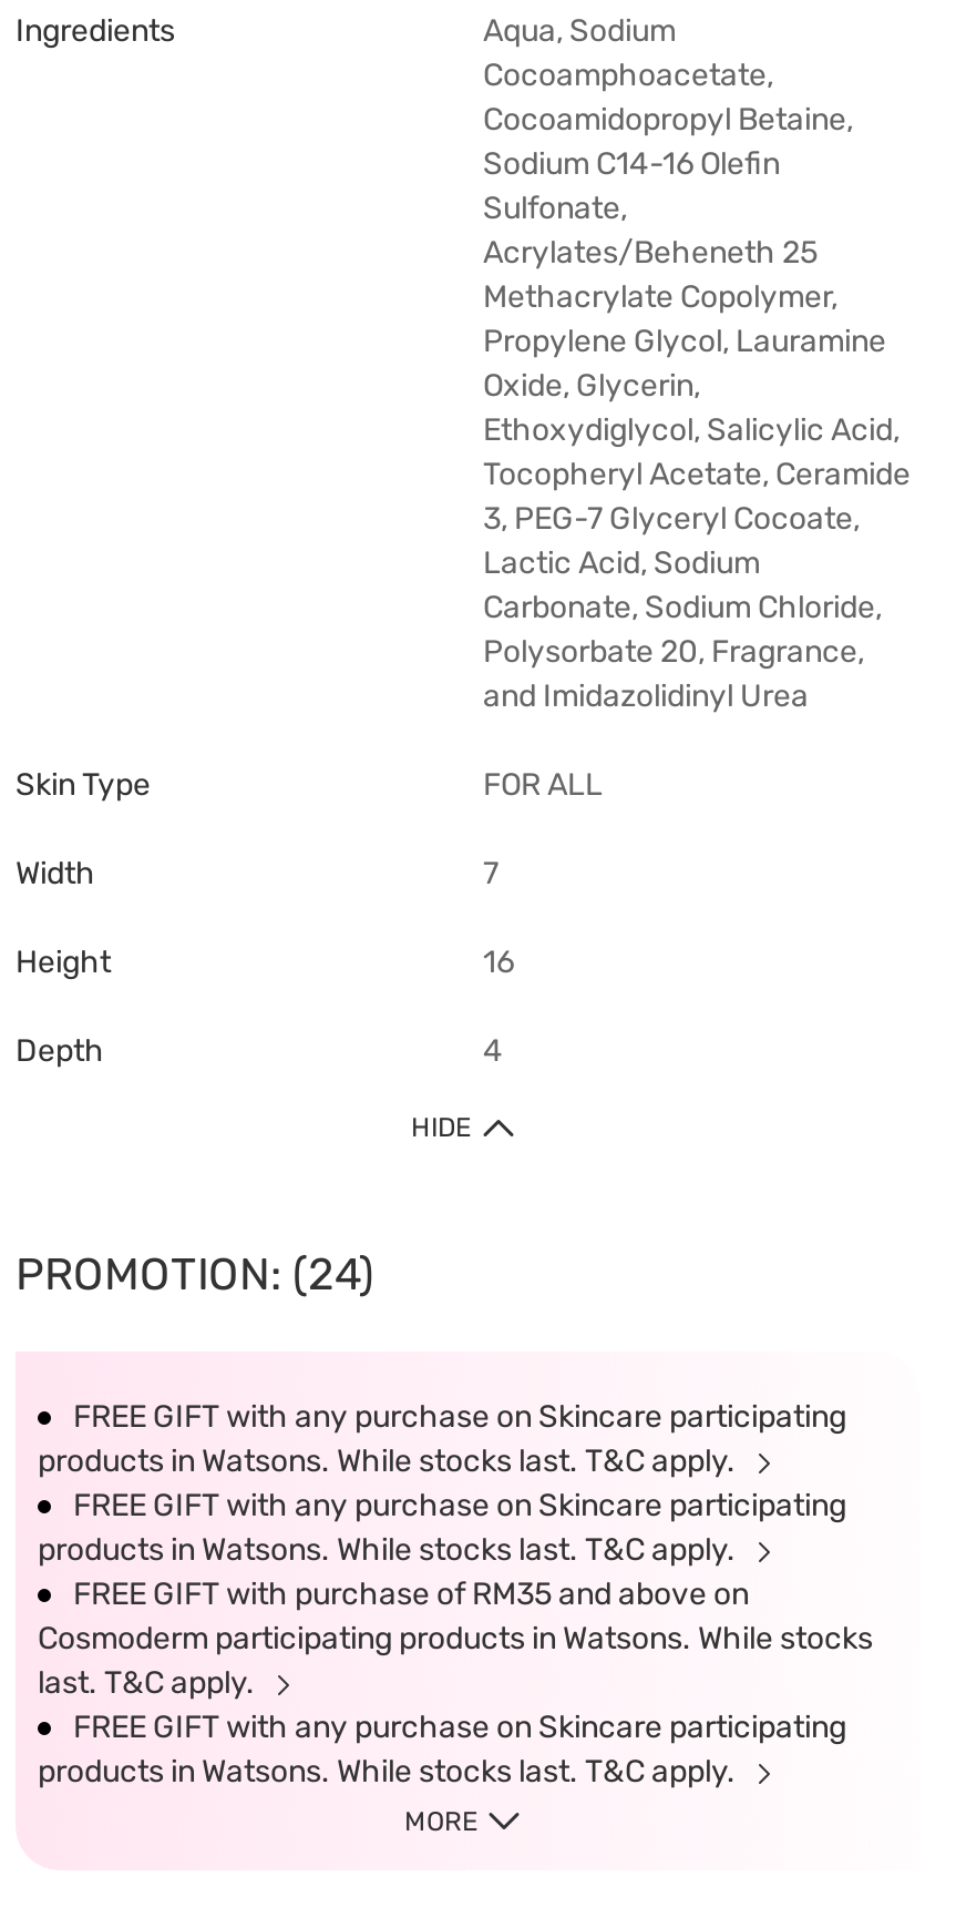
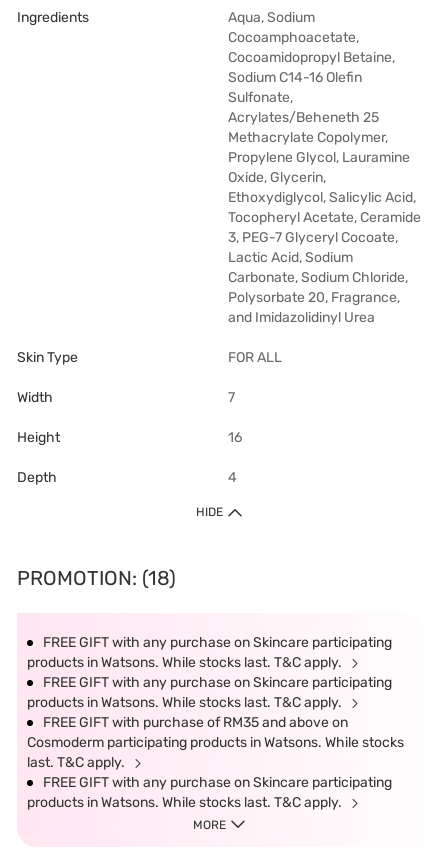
[16,1247,374,1301] PROMOTION: (24) -> [17,566,176,590] PROMOTION: (18)

